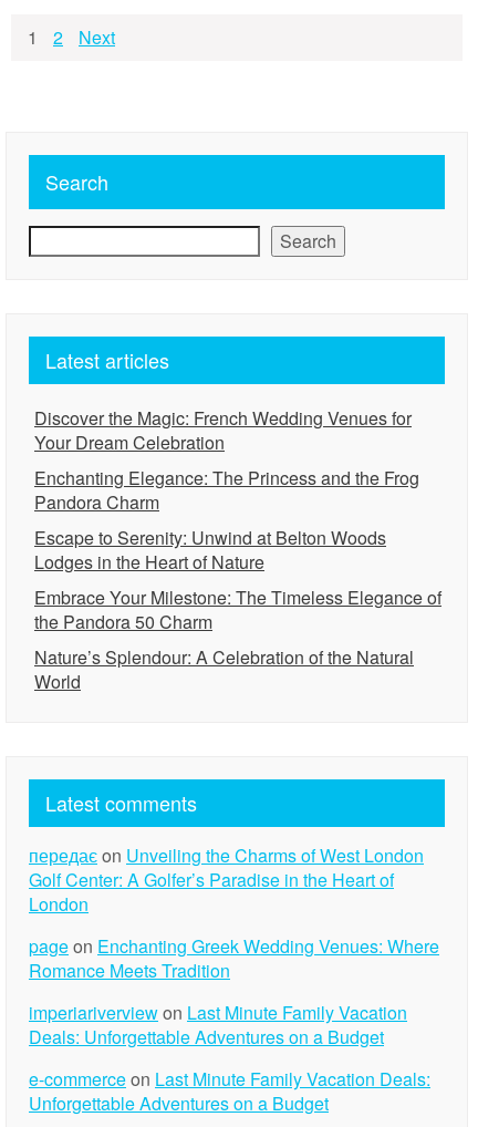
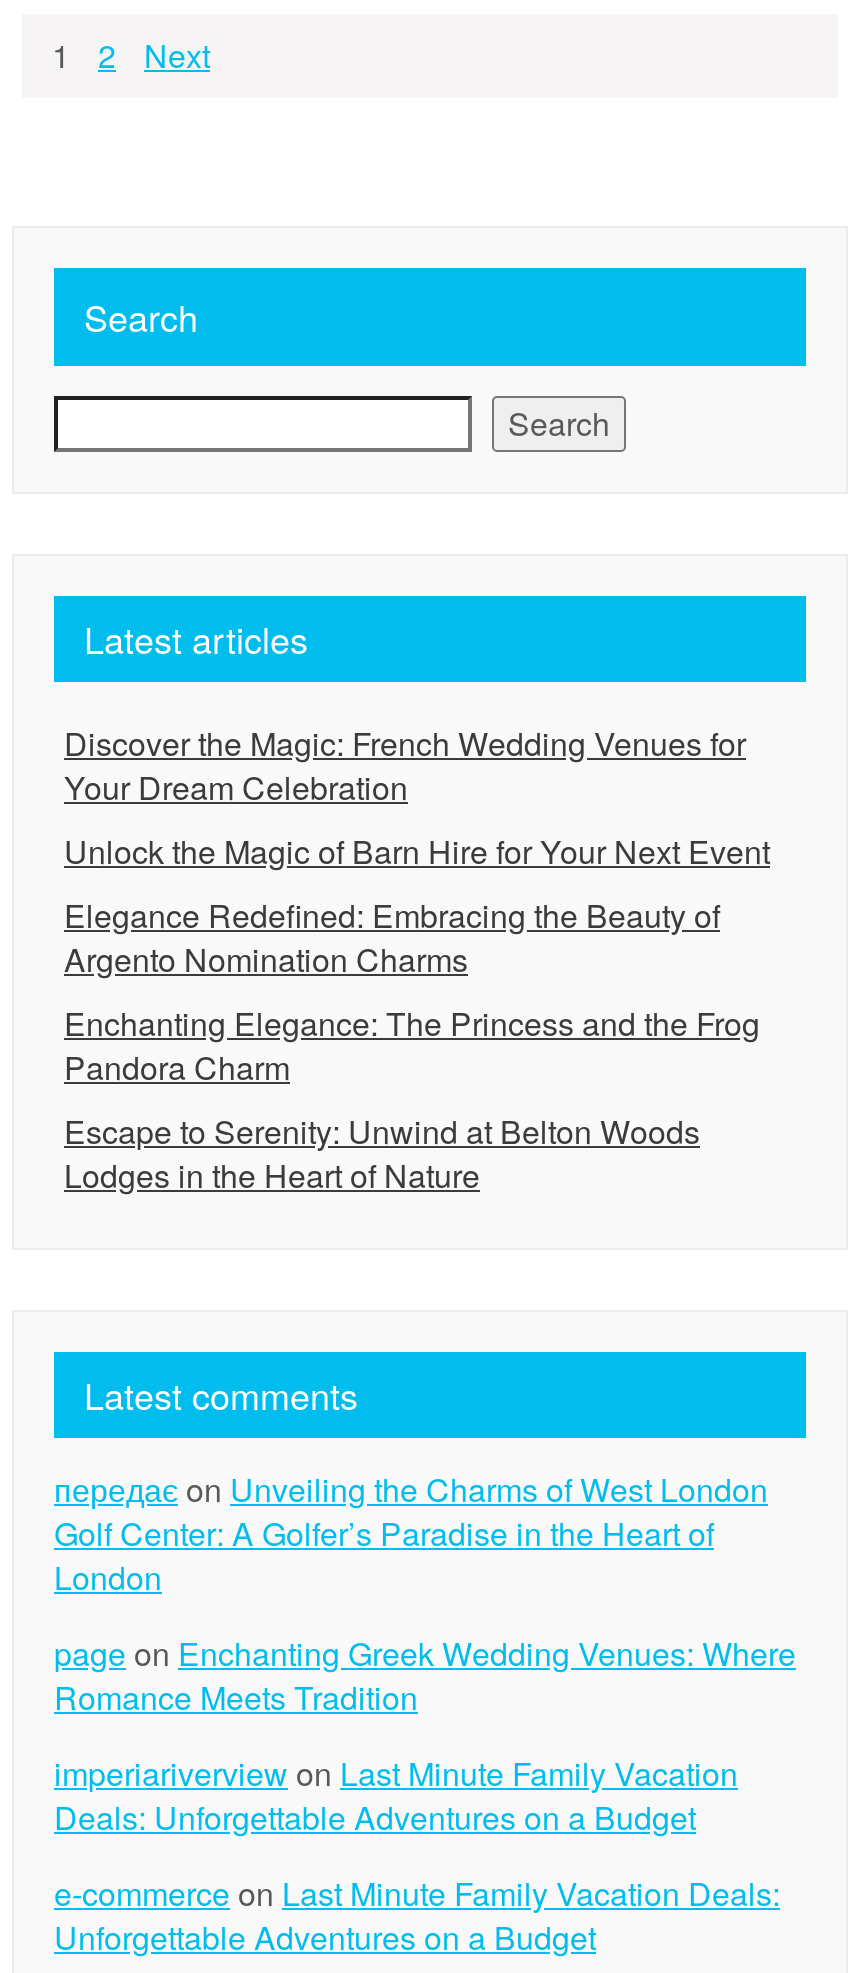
none -> [64,828,770,982] Unlock the Magic of Barn Hire for Your Next Event | Elegance Redefined: Embracing the Beauty of | Argento Nomination Charms
moved [34,465,419,575] -> [64,1000,760,1198]: Enchanting Elegance: The Princess and the Frog | Pandora Charm | Escape to Serenity: Unwind at Belton Woods | Lodges in the Heart of Nature
[34,585,441,694] Embrace Your Milestone: The Timeless Elegance of | the Pandora 50 Charm | Nature’s Splendour: A Celebration of the Natural | World -> none

